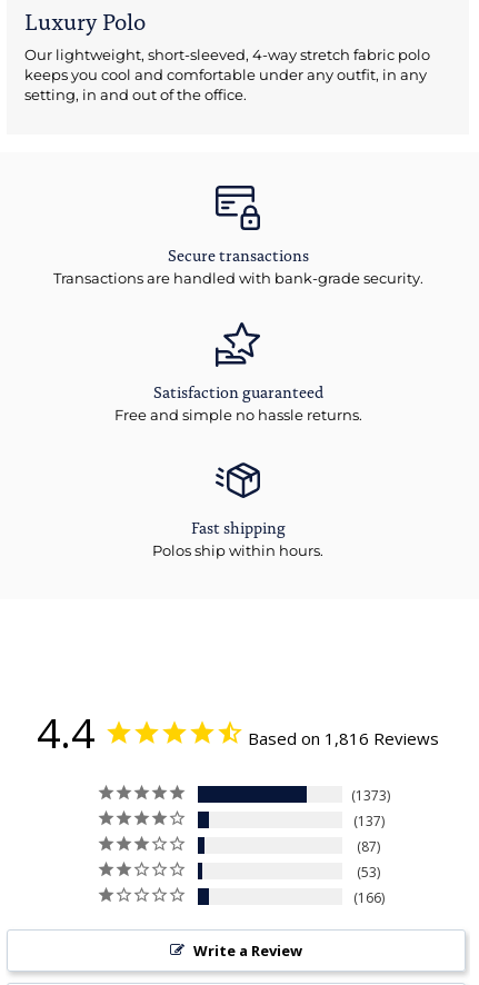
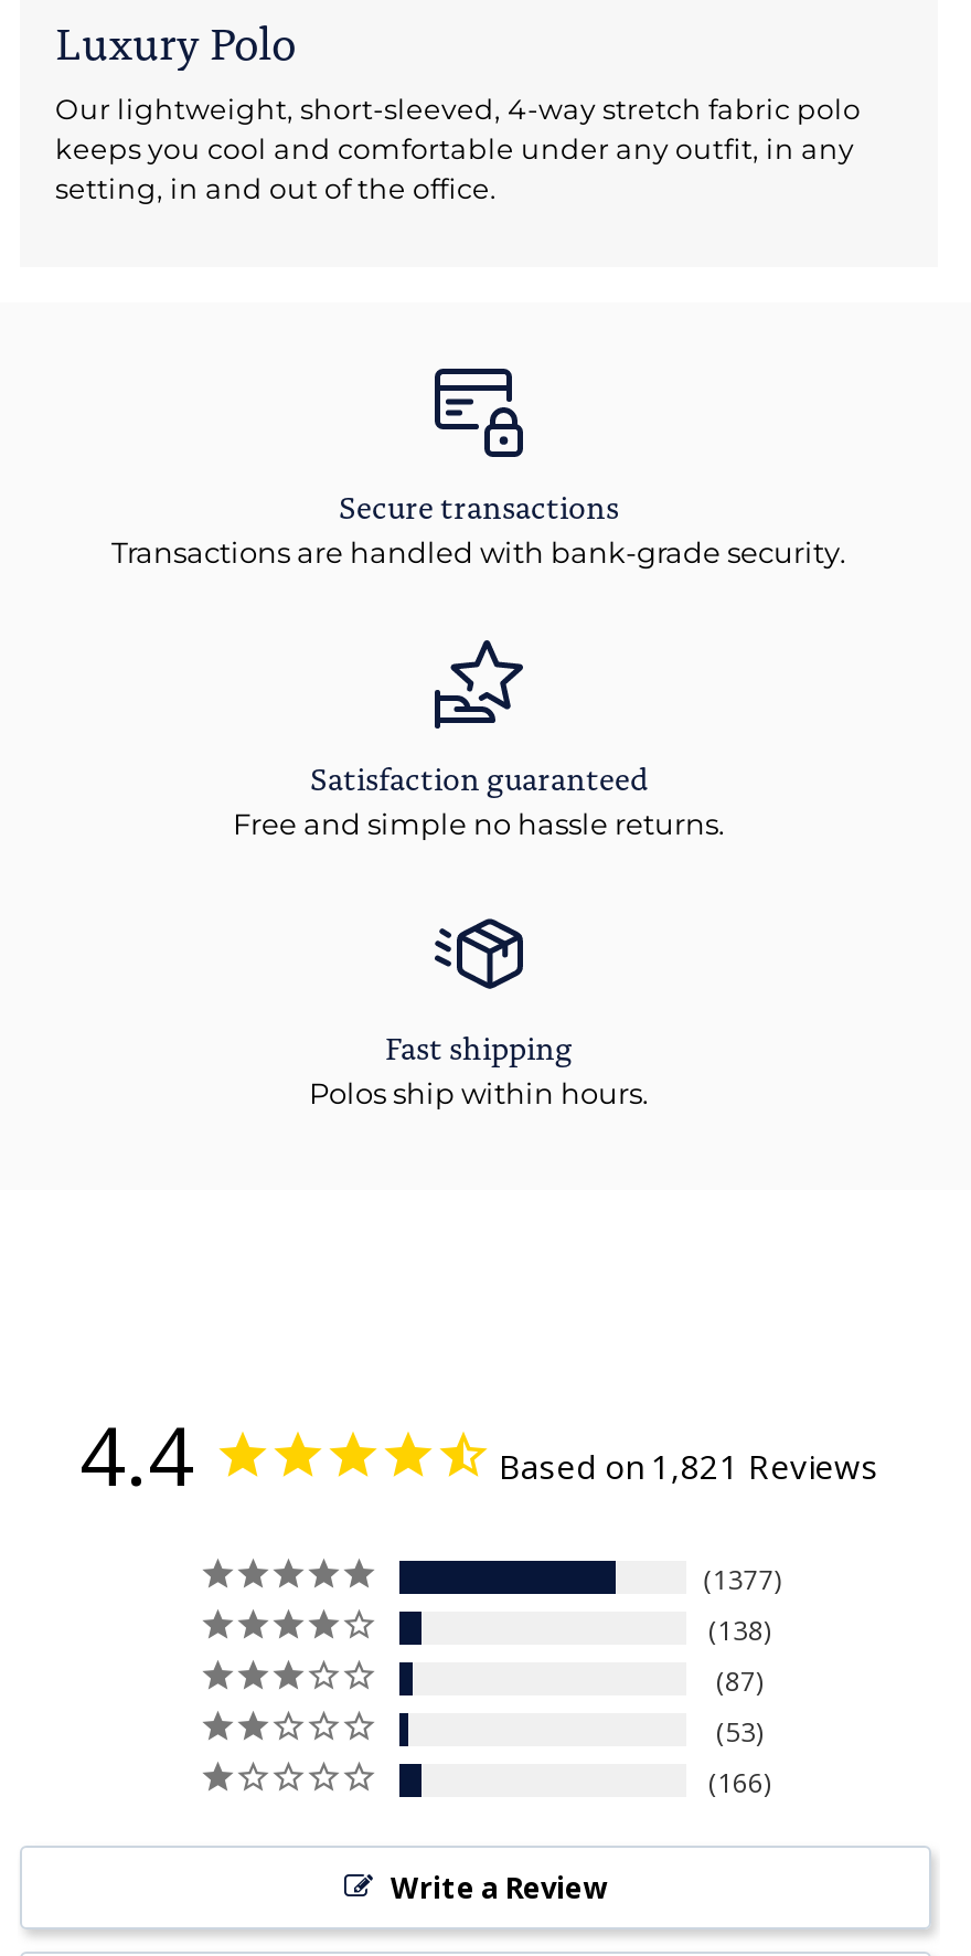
[248,727,439,749] Based on 1,816 Reviews -> [499,1444,878,1488] Based on 1,821 Reviews
[355,786,386,805] 1373 -> [712,1561,774,1598] 1377
[358,811,381,830] 137 -> [717,1611,764,1649] 138

